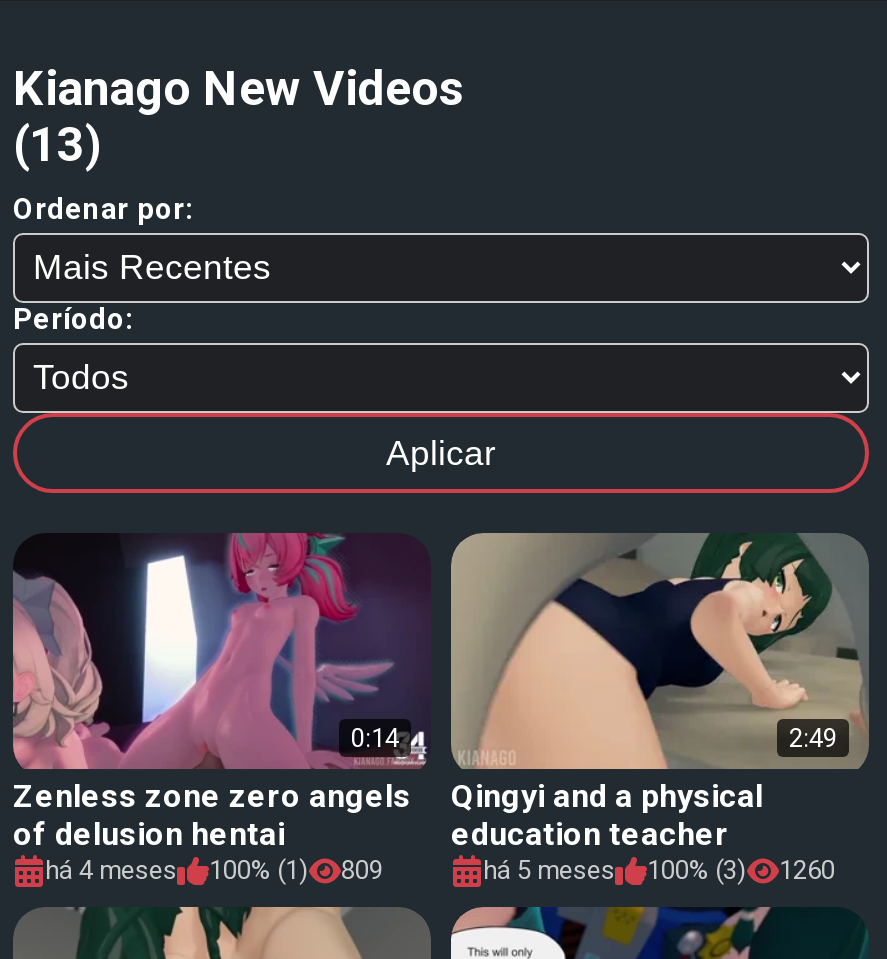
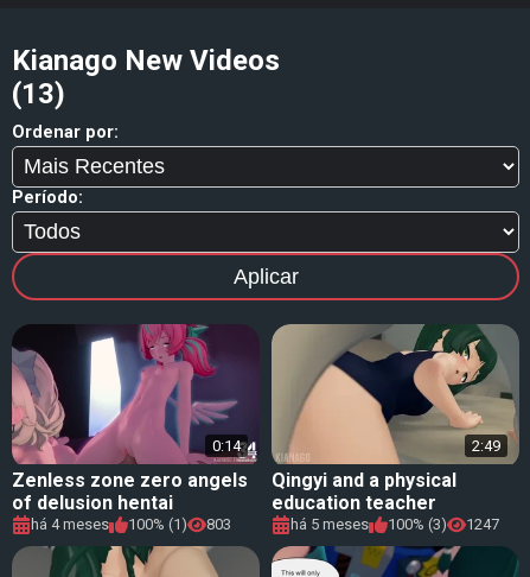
[45,854,383,884] há 4 meses 100% (1) 809 -> [31,515,231,533] há 4 meses 100% (1) 803
[483,854,835,884] há 5 meses 100% (3) 1260 -> [290,515,499,533] há 5 meses 100% (3) 1247

